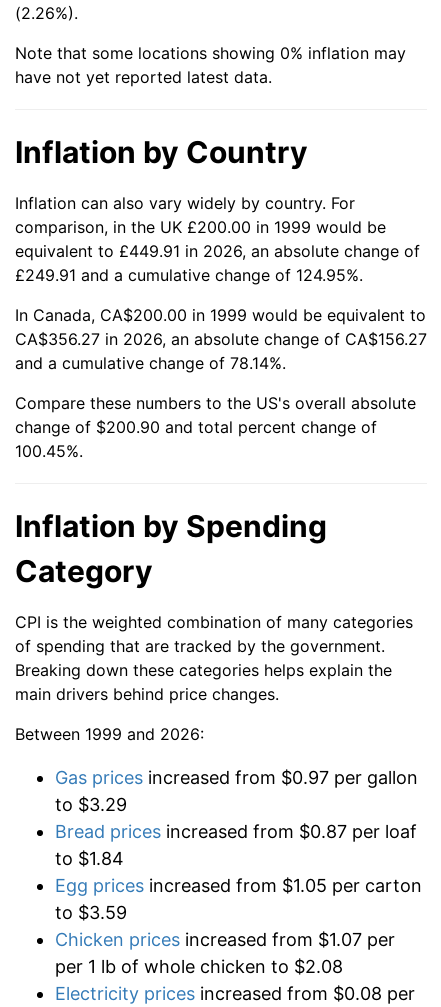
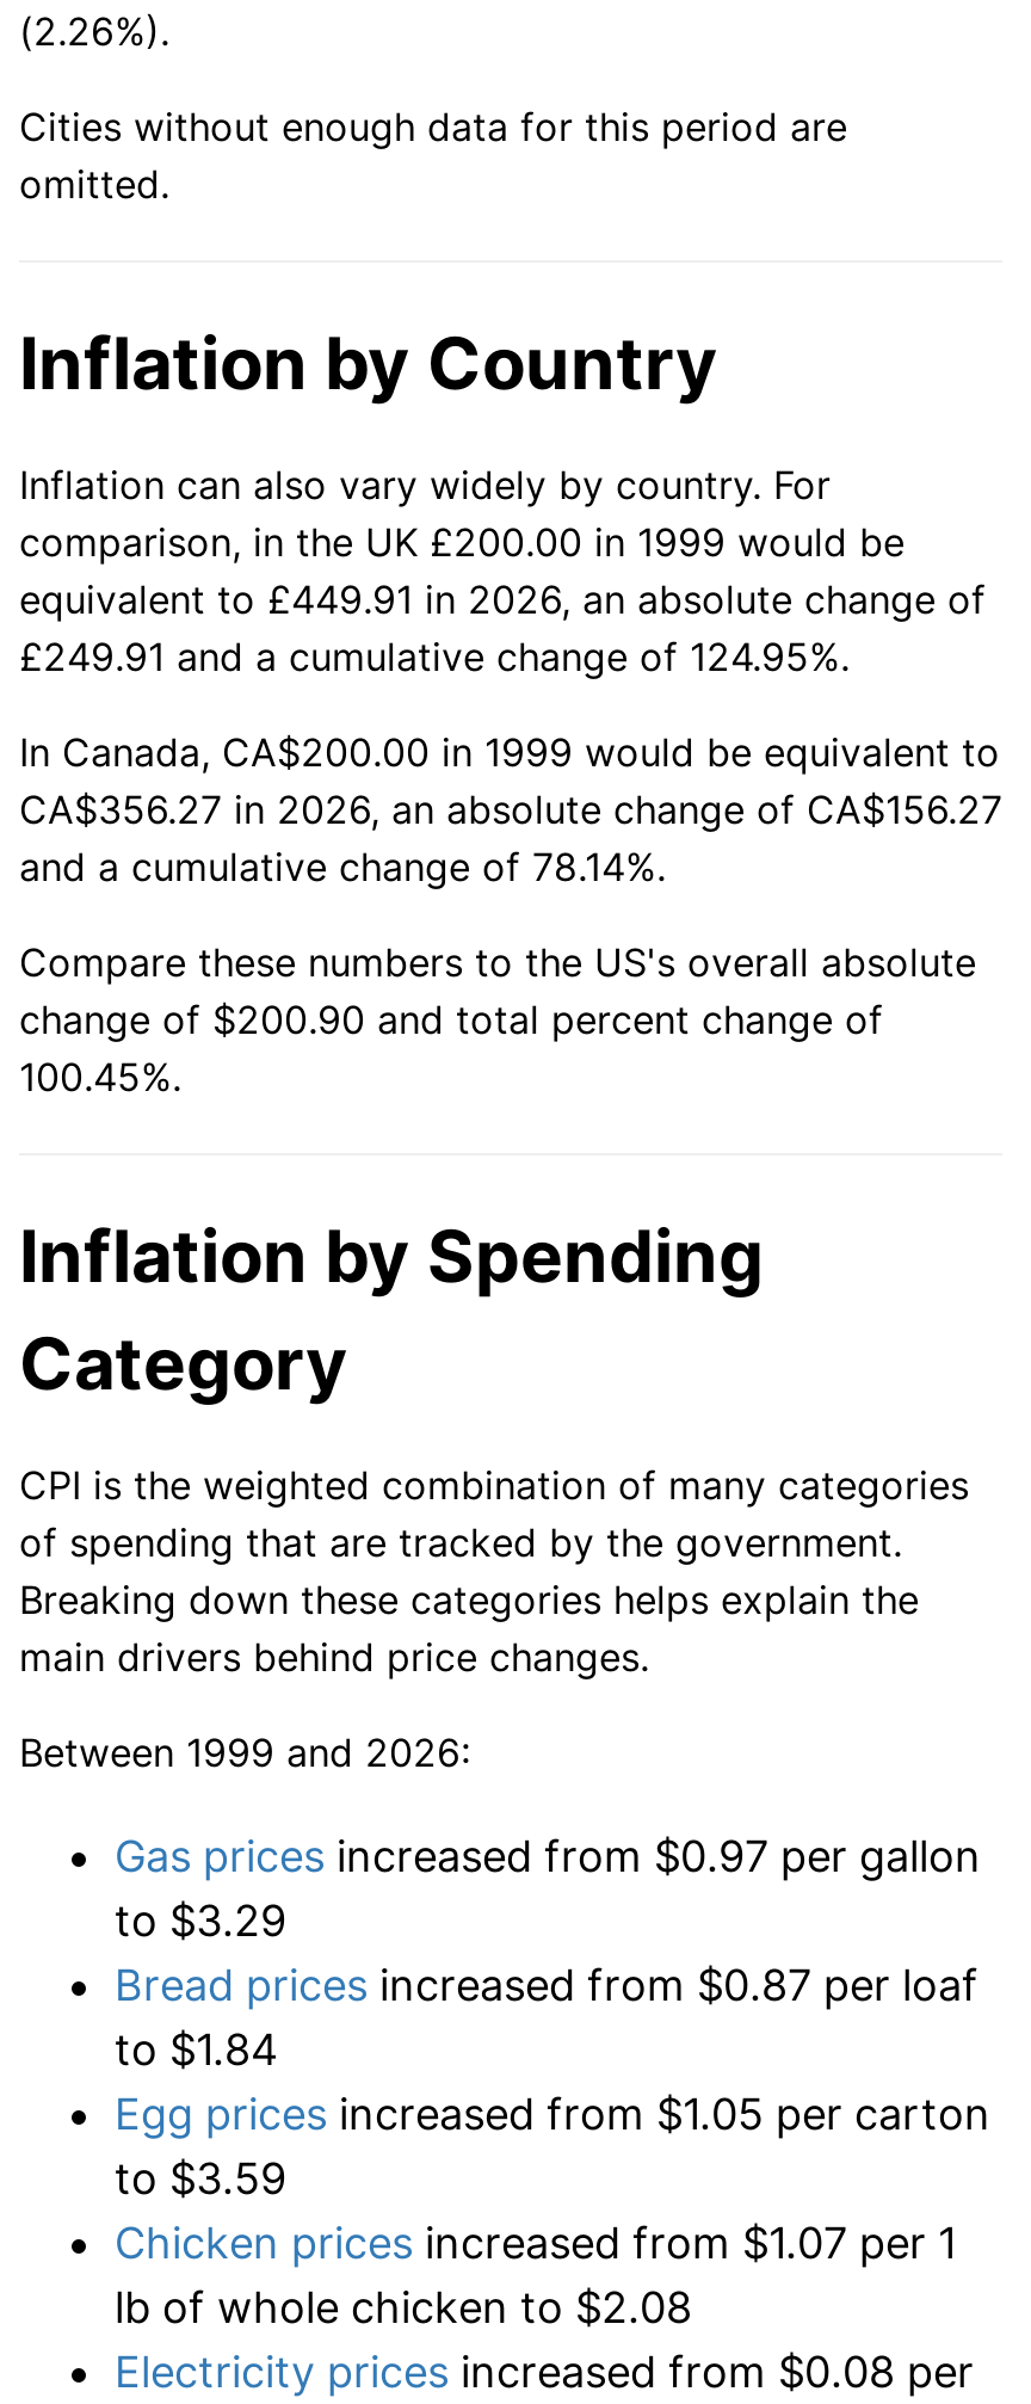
[15,43,406,87] Note that some locations showing 0% inflation may | have not yet reported latest data. -> [19,102,847,207] Cities without enough data for this period are | omitted.
[55,929,395,977] Chicken prices increased from $1.07 per | per 1 lb of whole chicken to $2.08 -> [115,2217,957,2332] Chicken prices increased from $1.07 per 1 | lb of whole chicken to $2.08

